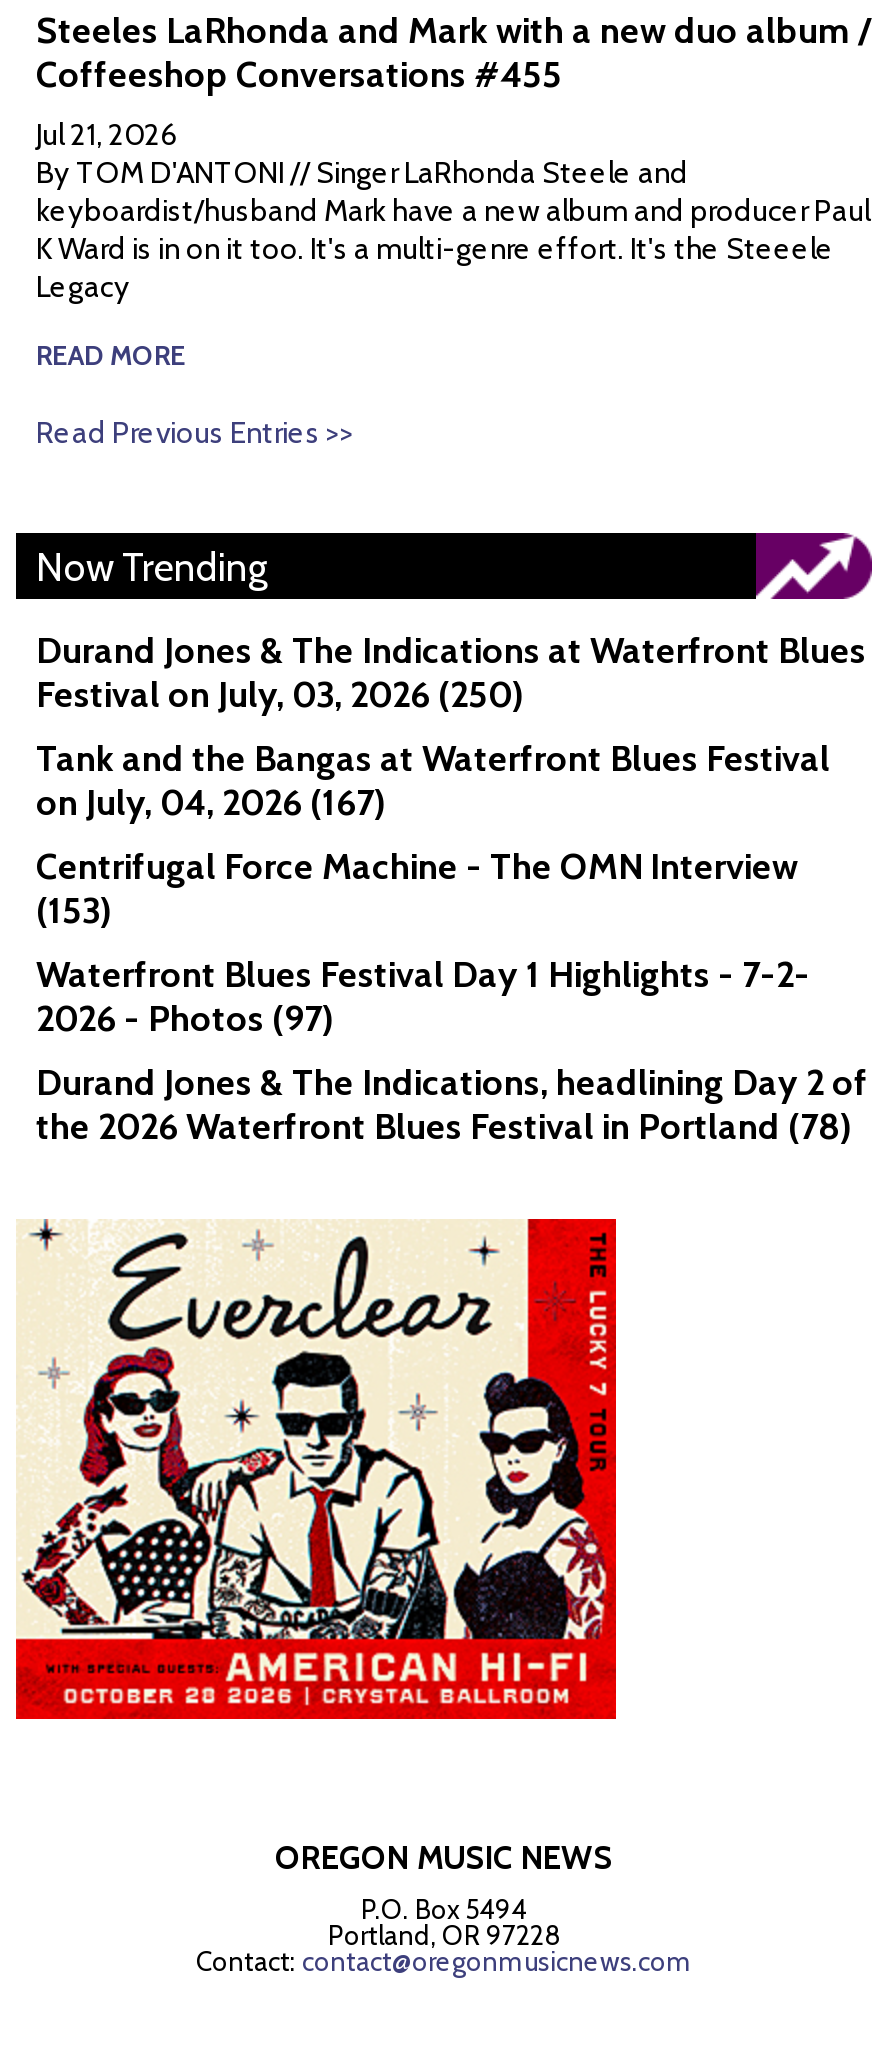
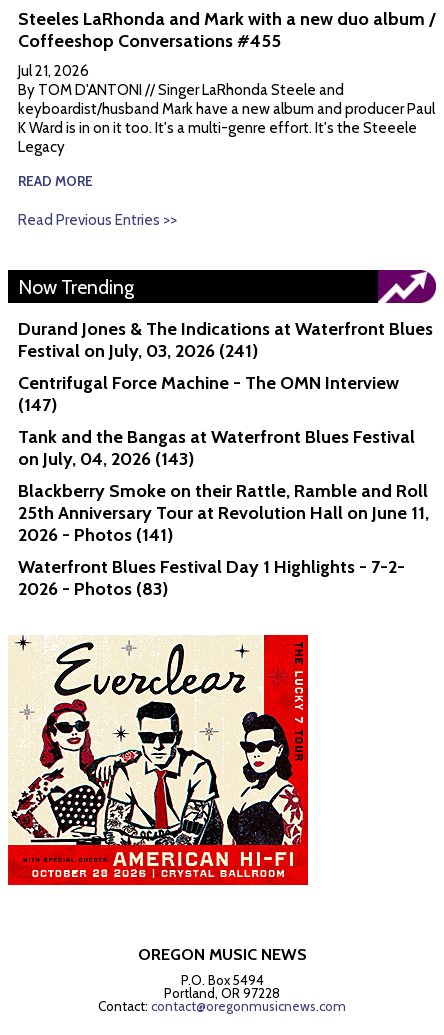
[36,674,524,826] Festival on July, 03, 2026 (250) | on July, 04, 2026 (167) -> [18,340,258,362] Festival on July, 03, 2026 (241)
moved [36,738,830,782] -> [18,426,415,448]: Tank and the Bangas at Waterfront Blues Festival
moved [36,846,798,890] -> [18,372,399,394]: Centrifugal Force Machine - The OMN Interview
[36,890,112,934] (153) -> [18,394,429,546] (147) | on July, 04, 2026 (143) | Blackberry Smoke on their Rattle, Ramble and Roll | 25th Anniversary Tour at Revolution Hall on June 11, | 2026 - Photos (141)
moved [36,954,810,998] -> [18,556,405,578]: Waterfront Blues Festival Day 1 Highlights - 7-2-
[36,998,868,1150] 2026 - Photos (97) | Durand Jones & The Indications, headlining Day 2 of | the 2026 Waterfront Blues Festival in Portland (78) -> [18,578,168,600] 2026 - Photos (83)

